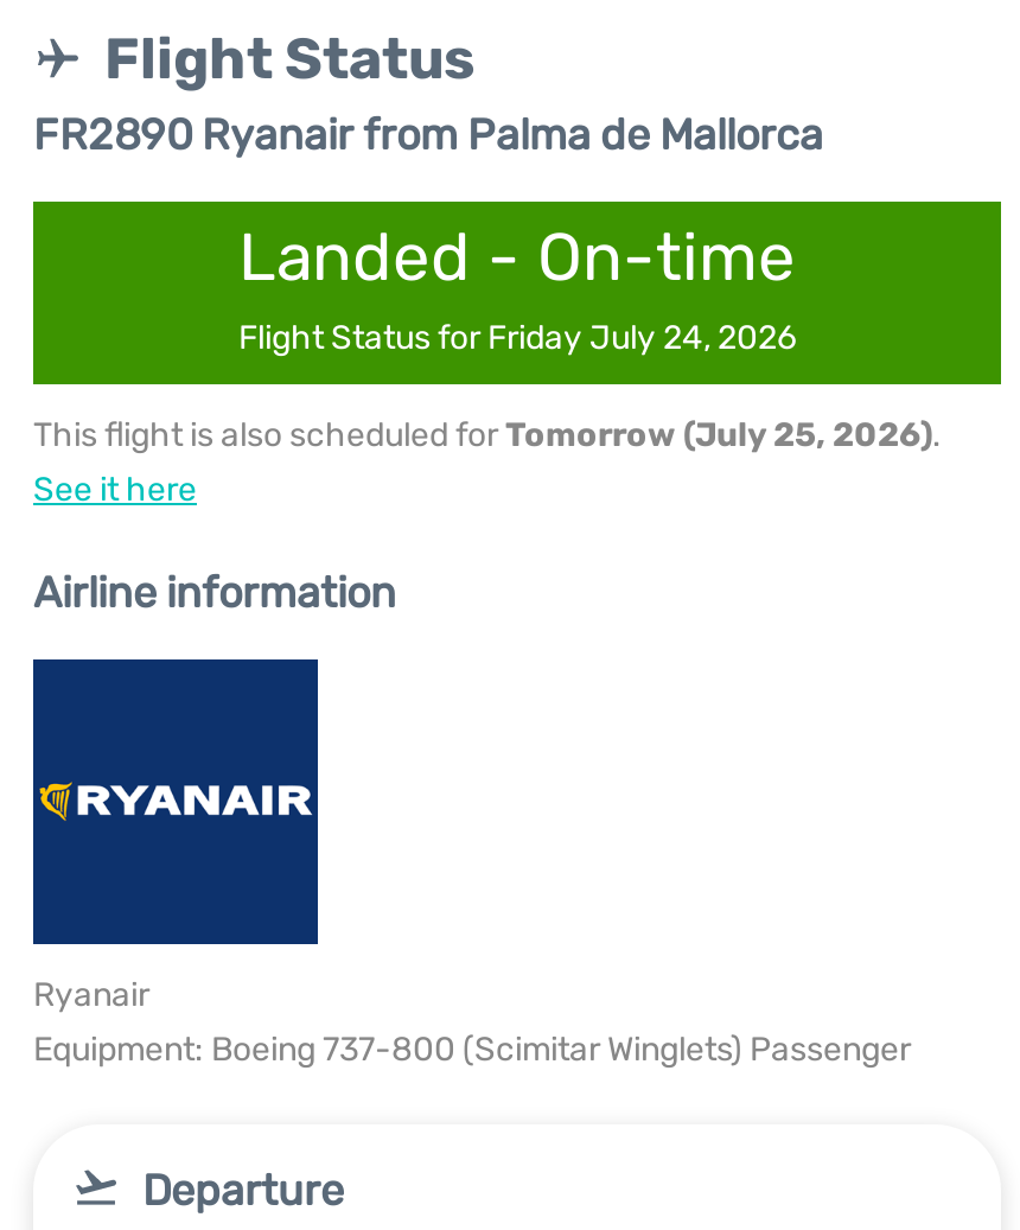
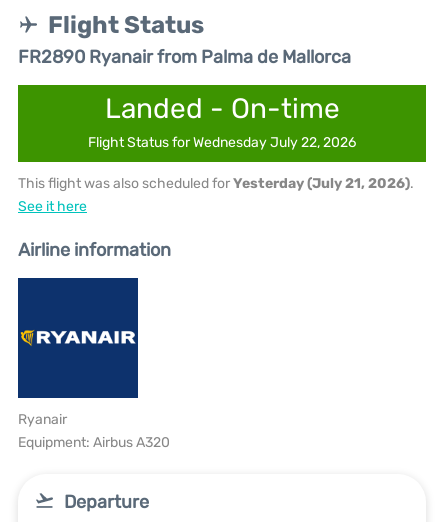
[238,318,796,358] Flight Status for Friday July 24, 2026 -> [88,134,356,151] Flight Status for Wednesday July 22, 2026
[33,415,942,455] This flight is also scheduled for Tomorrow (July 25, 2026). -> [18,175,414,192] This flight was also scheduled for Yesterday (July 21, 2026).
[33,1030,911,1070] Equipment: Boeing 737-800 (Scimitar Winglets) Passenger -> [18,434,170,451] Equipment: Airbus A320

